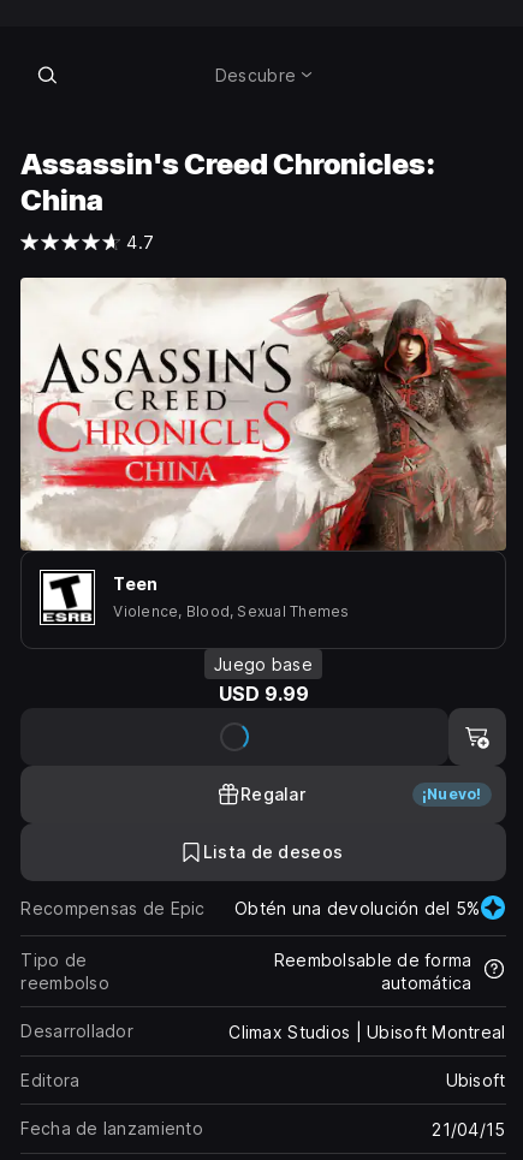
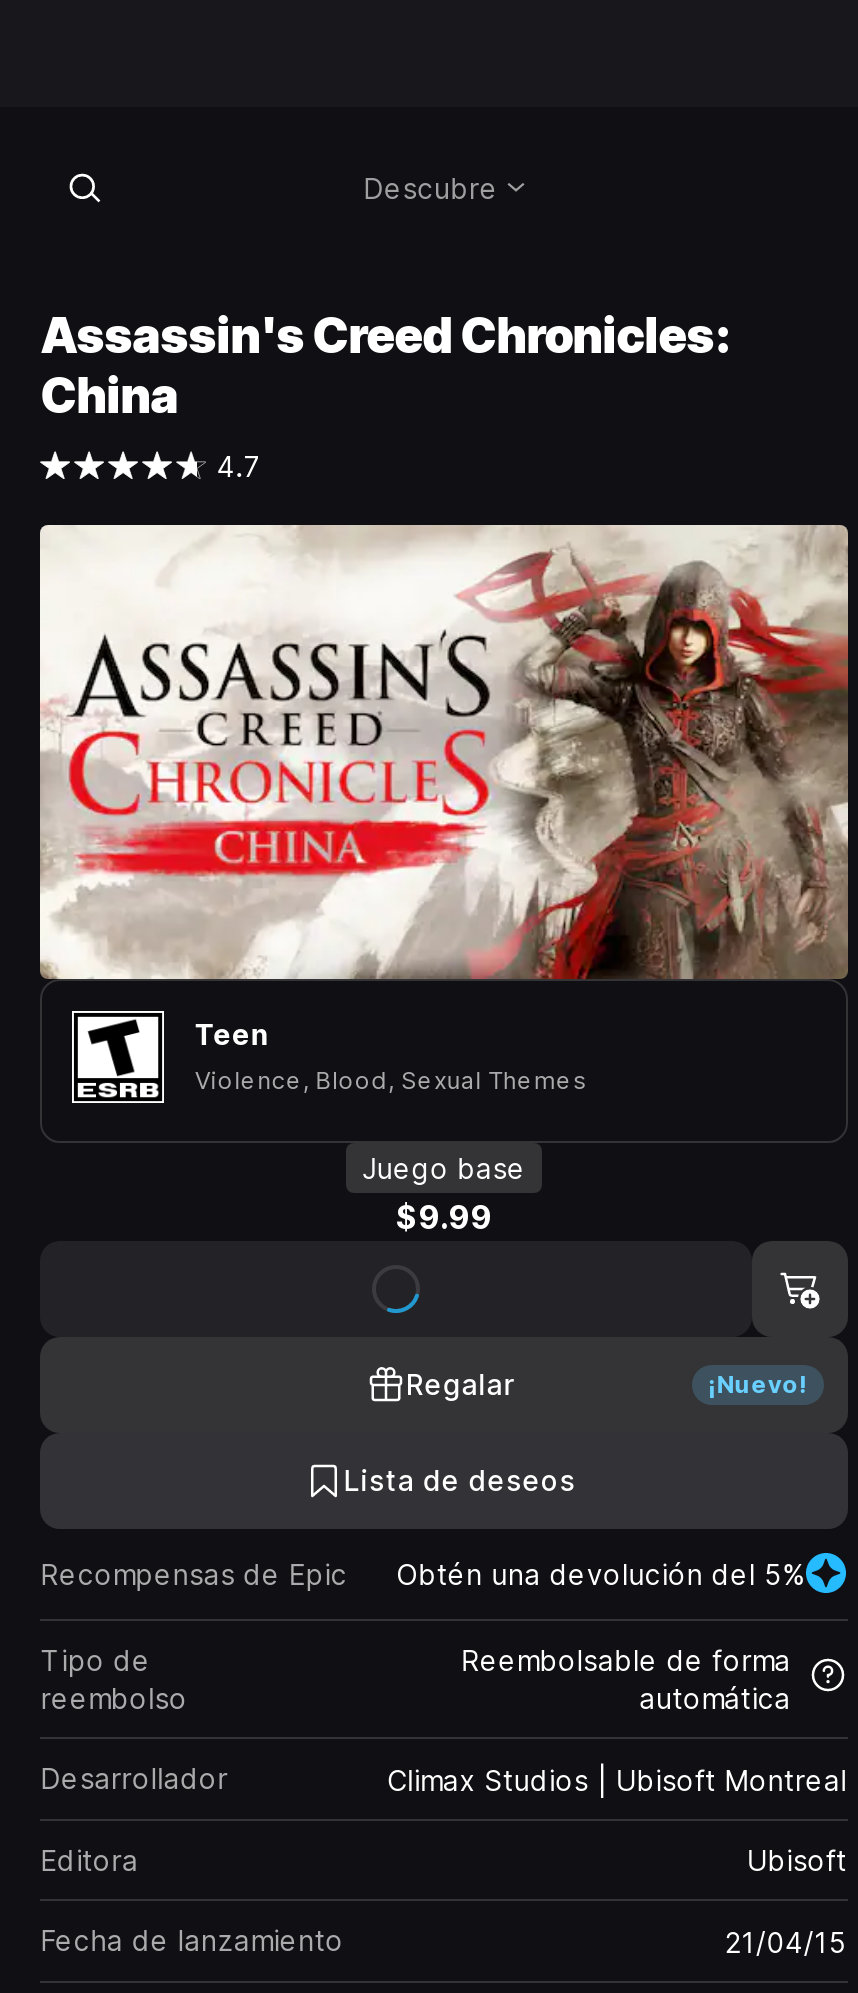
[218,681,308,705] USD 9.99 -> [396,1197,492,1237] $9.99

